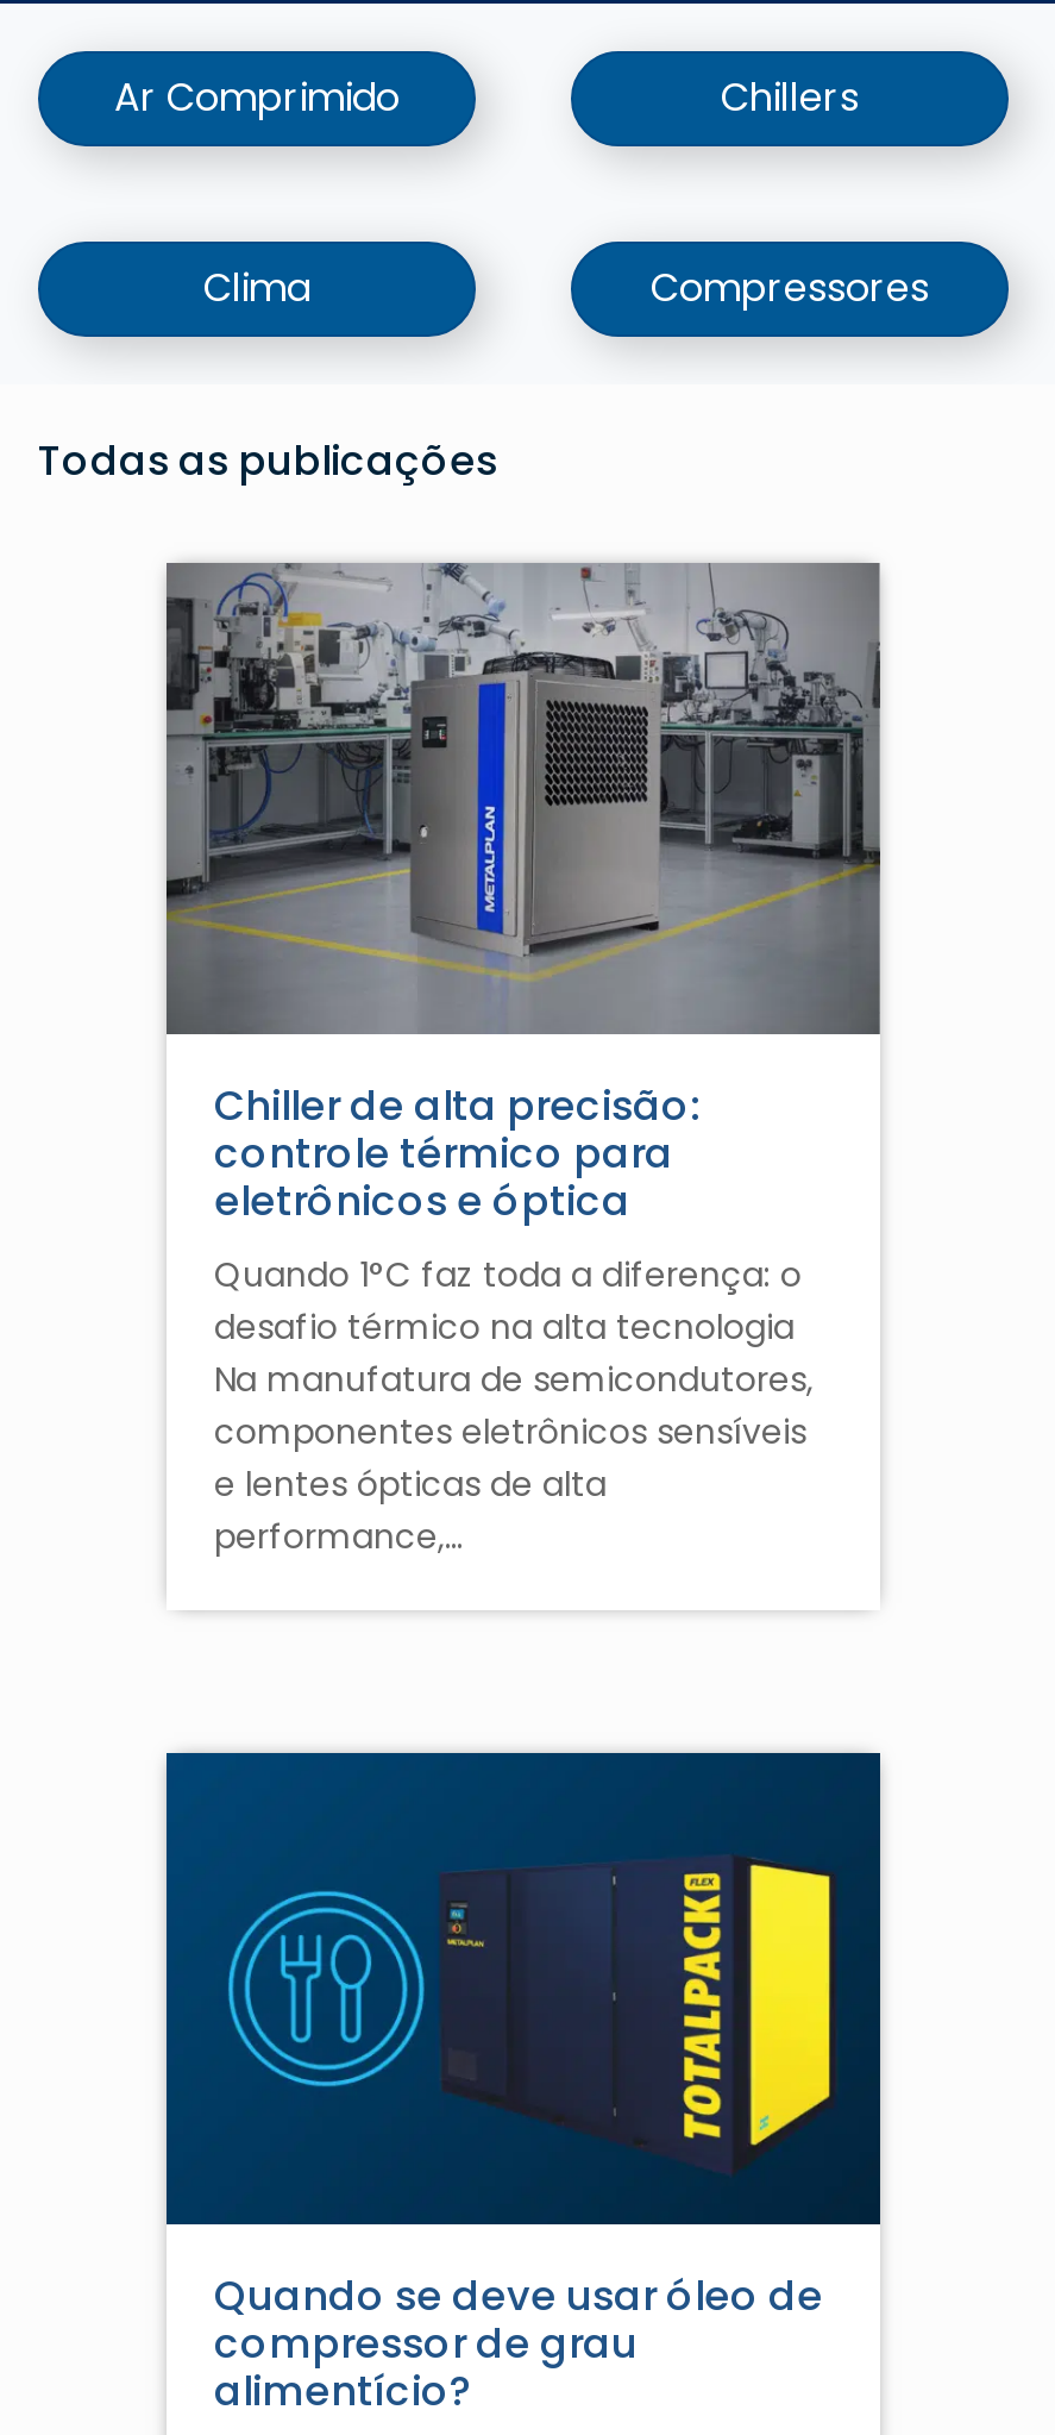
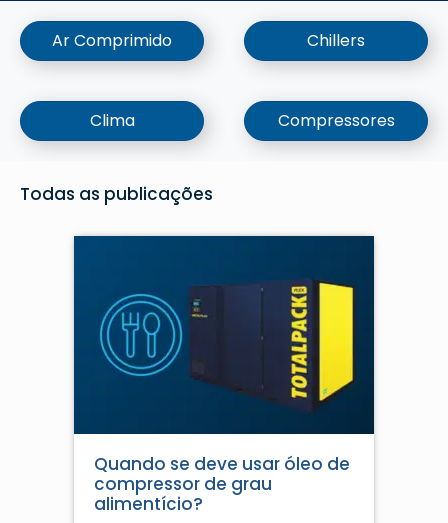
[164,562,880,1560] [image] | Chiller de alta precisão: | controle térmico para | eletrônicos e óptica | Quando 1°C faz toda a diferença: o | desafio térmico na alta tecnologia | Na manufatura de semicondutores, | componentes eletrônicos sensíveis | e lentes ópticas de alta | performance,… -> none

